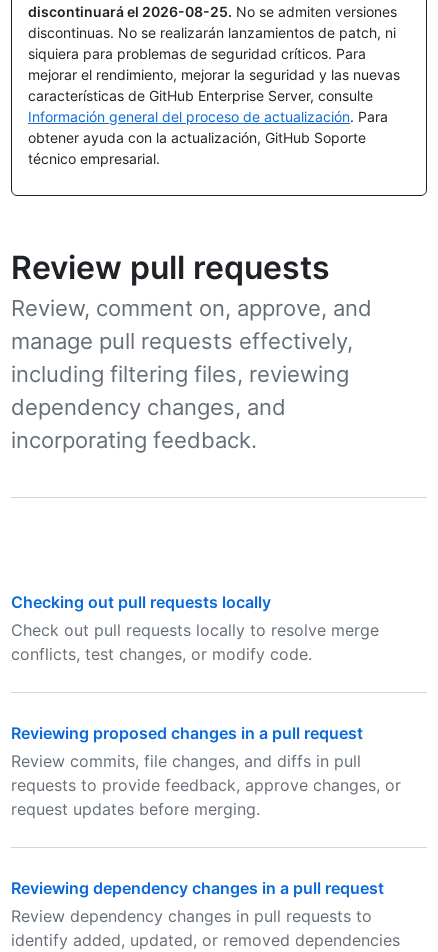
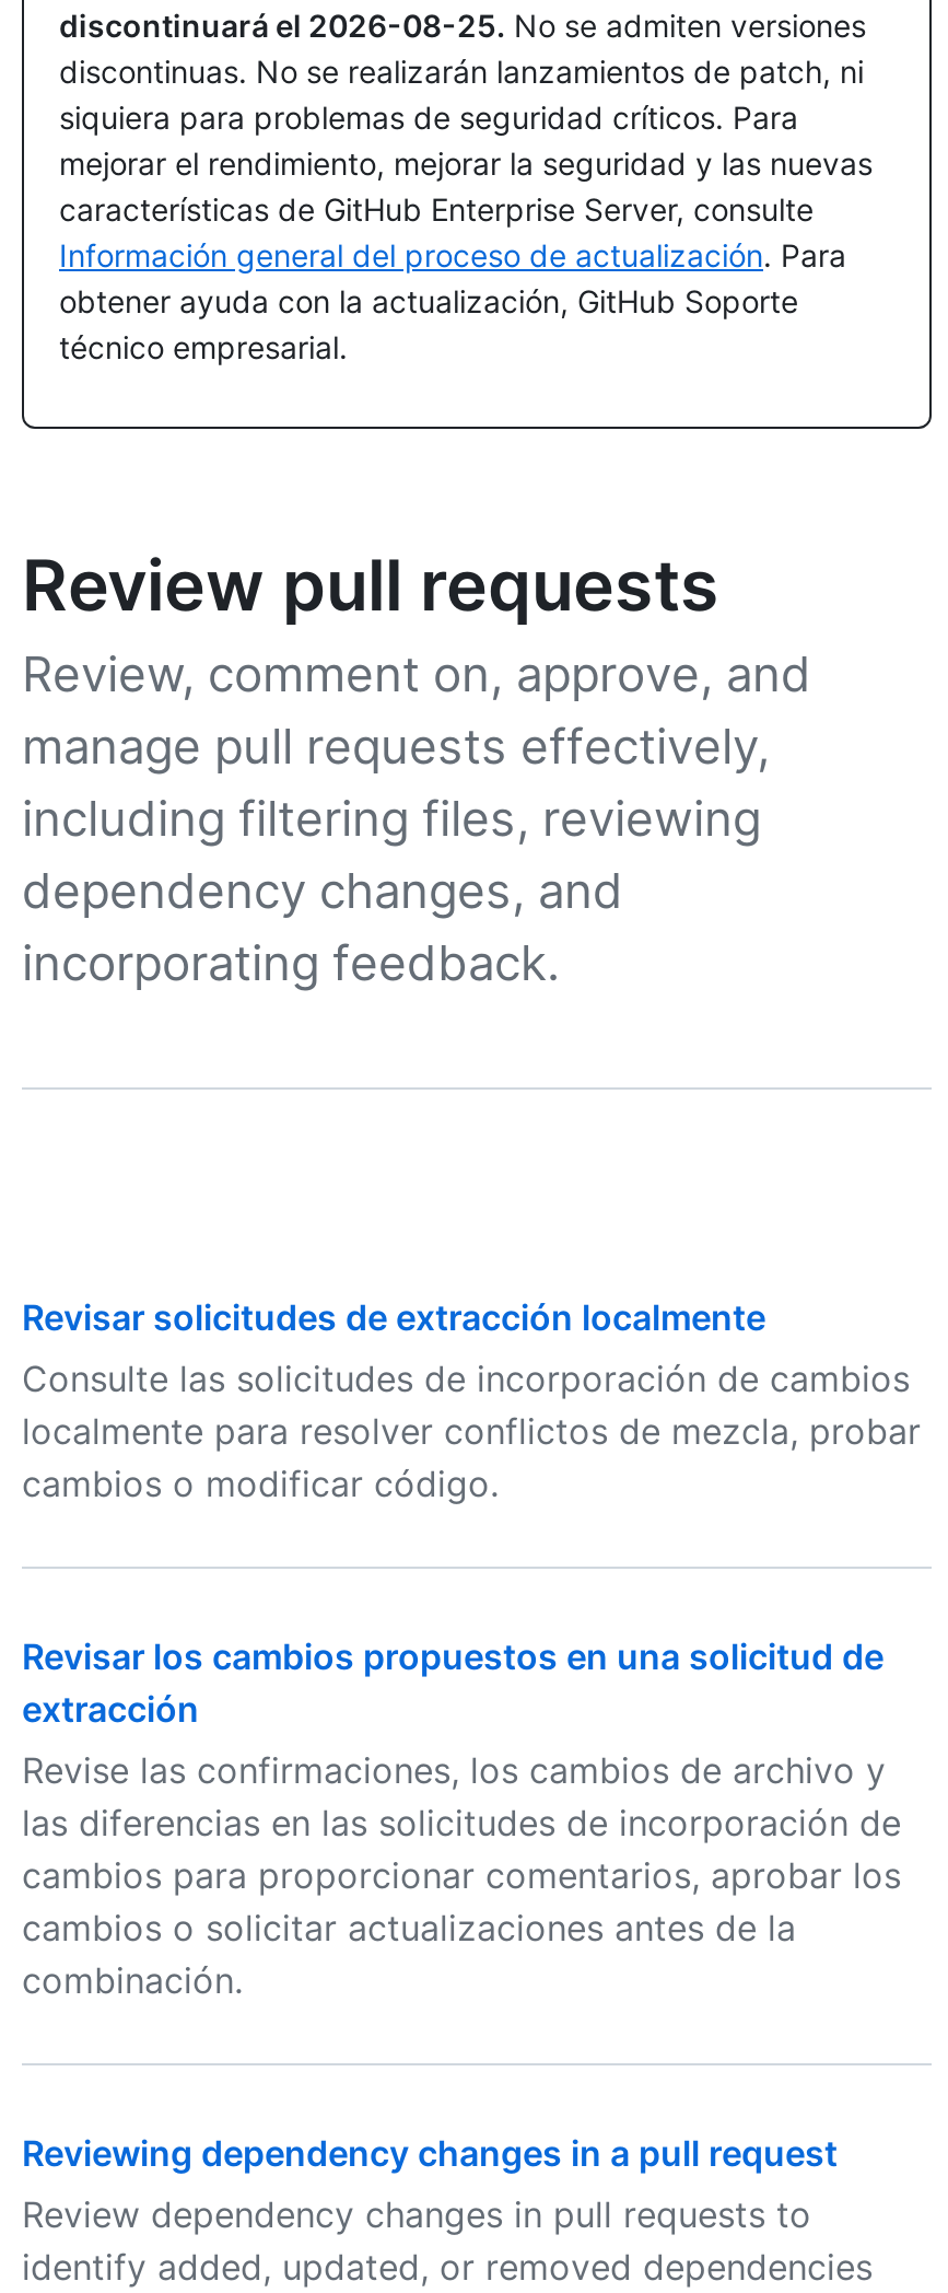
[11,592,379,664] Checking out pull requests locally | Check out pull requests locally to resolve merge | conflicts, test changes, or modify code. -> [22,1295,921,1505] Revisar solicitudes de extracción localmente | Consulte las solicitudes de incorporación de cambios | localmente para resolver conflictos de mezcla, probar | cambios o modificar código.
[11,723,401,819] Reviewing proposed changes in a pull request | Review commits, file changes, and diffs in pull | requests to provide feedback, approve changes, or | request updates before merging. -> [22,1634,901,2002] Revisar los cambios propuestos en una solicitud de | extracción | Revise las confirmaciones, los cambios de archivo y | las diferencias en las solicitudes de incorporación de | cambios para proporcionar comentarios, aprobar los | cambios o solicitar actualizaciones antes de la | combinación.

